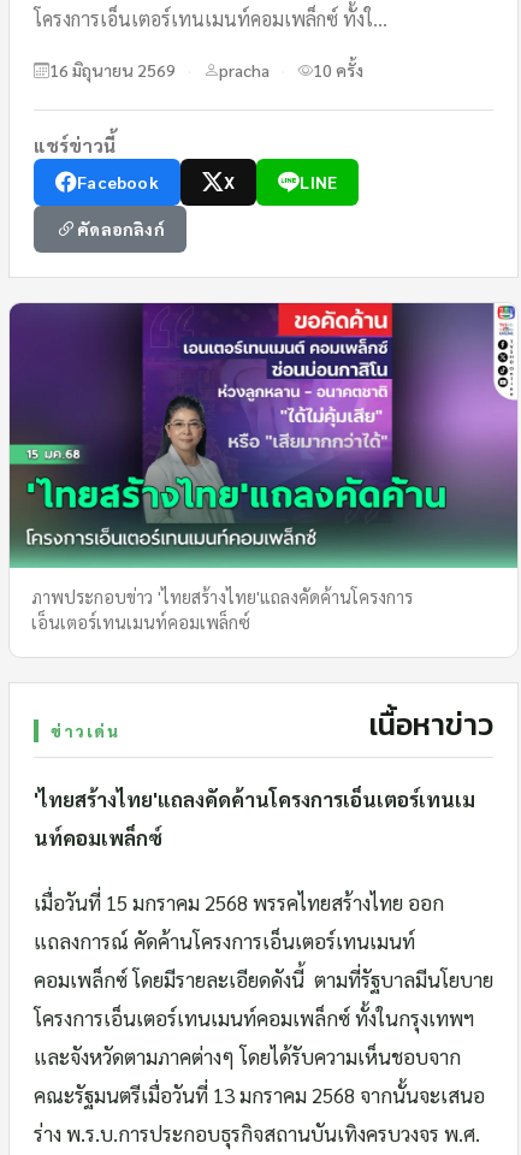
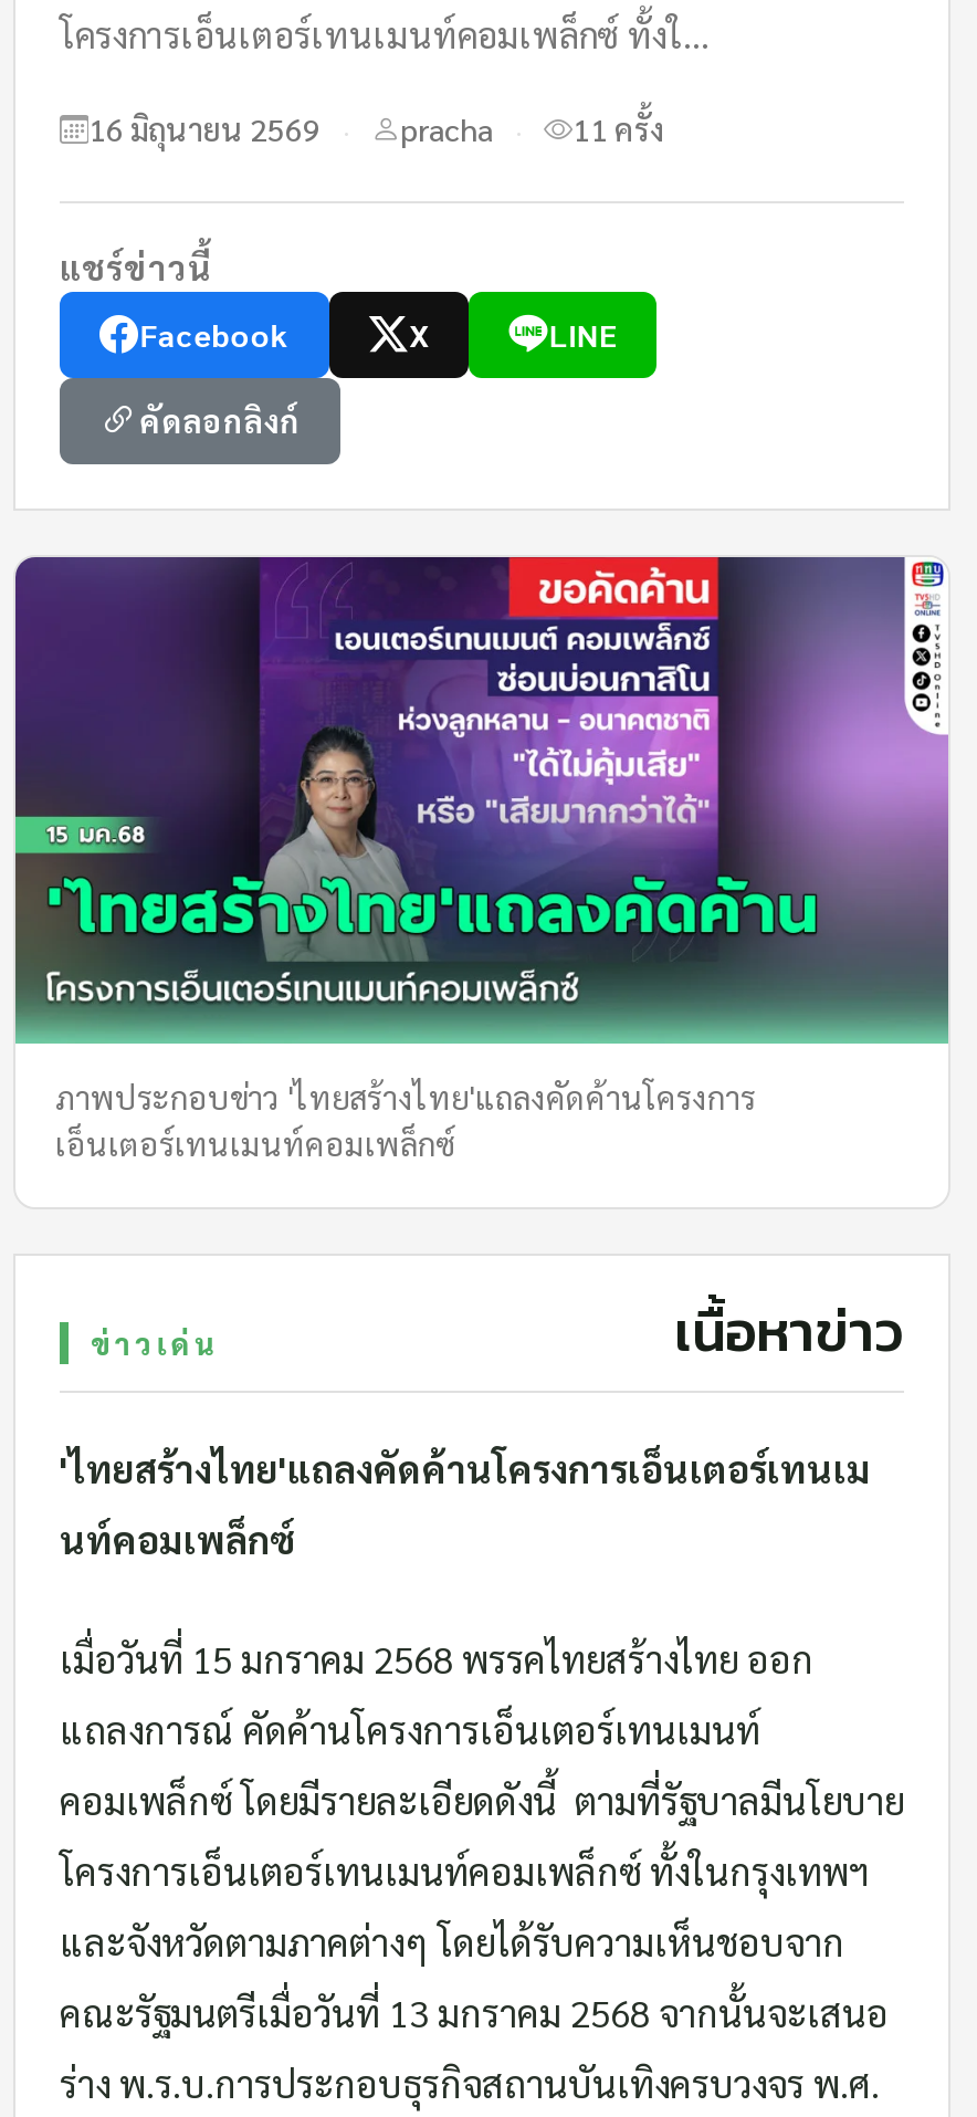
[49,58,363,80] 16 มิถุนายน 2569 · pracha · 10 ครั้ง -> [88,107,665,147] 16 มิถุนายน 2569 · pracha · 11 ครั้ง

